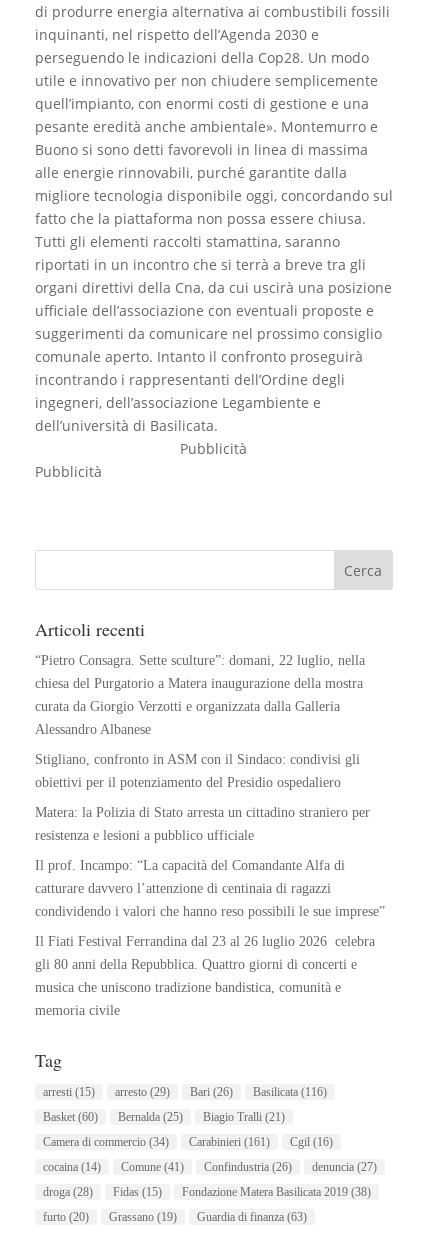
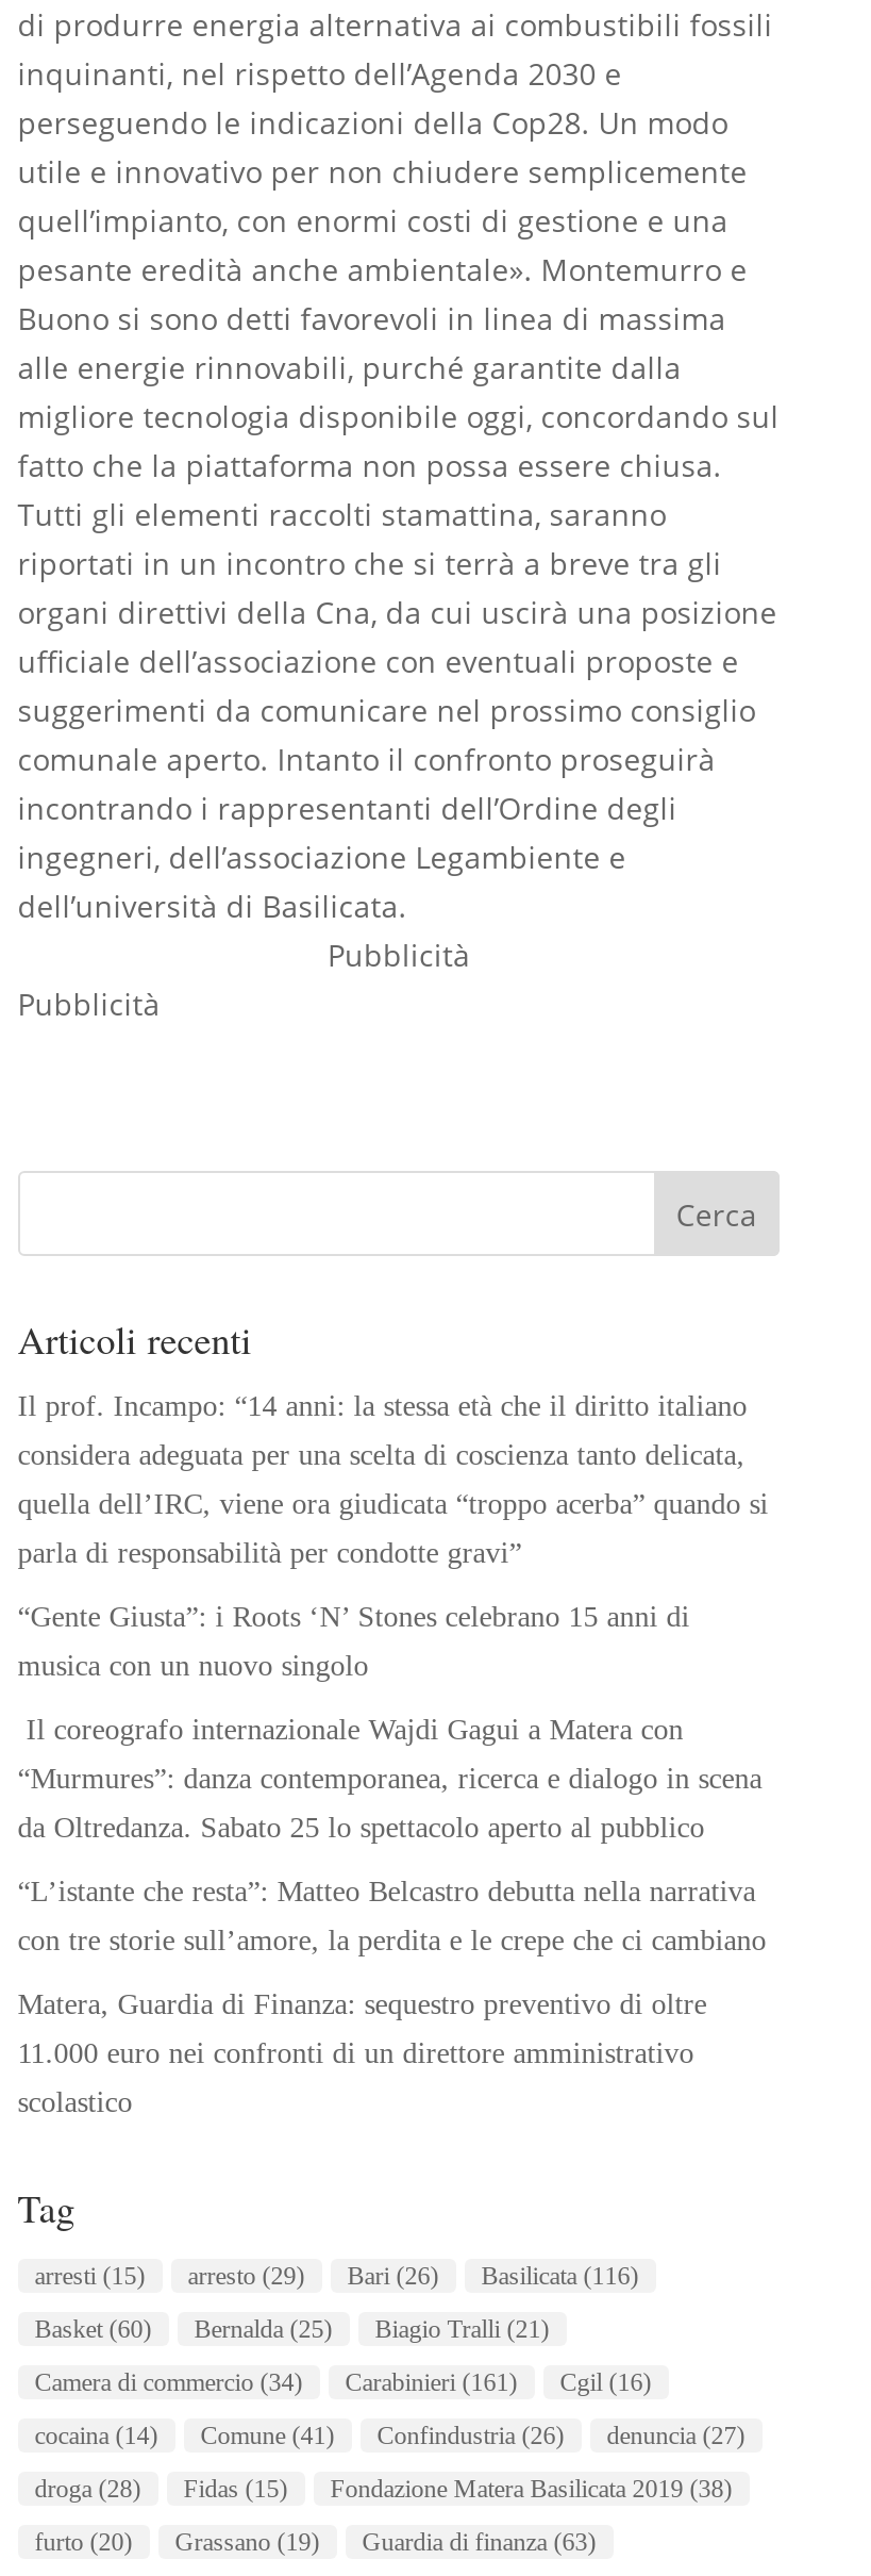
[35,653,385,1018] “Pietro Consagra. Sette sculture”: domani, 22 luglio, nella | chiesa del Purgatorio a Matera inaugurazione della mostra | curata da Giorgio Verzotti e organizzata dalla Galleria | Alessandro Albanese | Stigliano, confronto in ASM con il Sindaco: condivisi gli | obiettivi per il potenziamento del Presidio ospedaliero | Matera: la Polizia di Stato arresta un cittadino straniero per | resistenza e lesioni a pubblico ufficiale | Il prof. Incampo: “La capacità del Comandante Alfa di | catturare davvero l’attenzione di centinaia di ragazzi | condividendo i valori che hanno reso possibili le sue imprese” | Il Fiati Festival Ferrandina dal 23 al 26 luglio 2026 celebra | gli 80 anni della Repubblica. Quattro giorni di concerti e | musica che uniscono tradizione bandistica, comunità e | memoria civile -> [18,1391,768,2119] Il prof. Incampo: “14 anni: la stessa età che il diritto italiano | considera adeguata per una scelta di coscienza tanto delicata, | quella dell’IRC, viene ora giudicata “troppo acerba” quando si | parla di responsabilità per condotte gravi” | “Gente Giusta”: i Roots ‘N’ Stones celebrano 15 anni di | musica con un nuovo singolo | Il coreografo internazionale Wajdi Gagui a Matera con | “Murmures”: danza contemporanea, ricerca e dialogo in scena | da Oltredanza. Sabato 25 lo spettacolo aperto al pubblico | “L’istante che resta”: Matteo Belcastro debutta nella narrativa | con tre storie sull’amore, la perdita e le crepe che ci cambiano | Matera, Guardia di Finanza: sequestro preventivo di oltre | 11.000 euro nei confronti di un direttore amministrativo | scolastico

